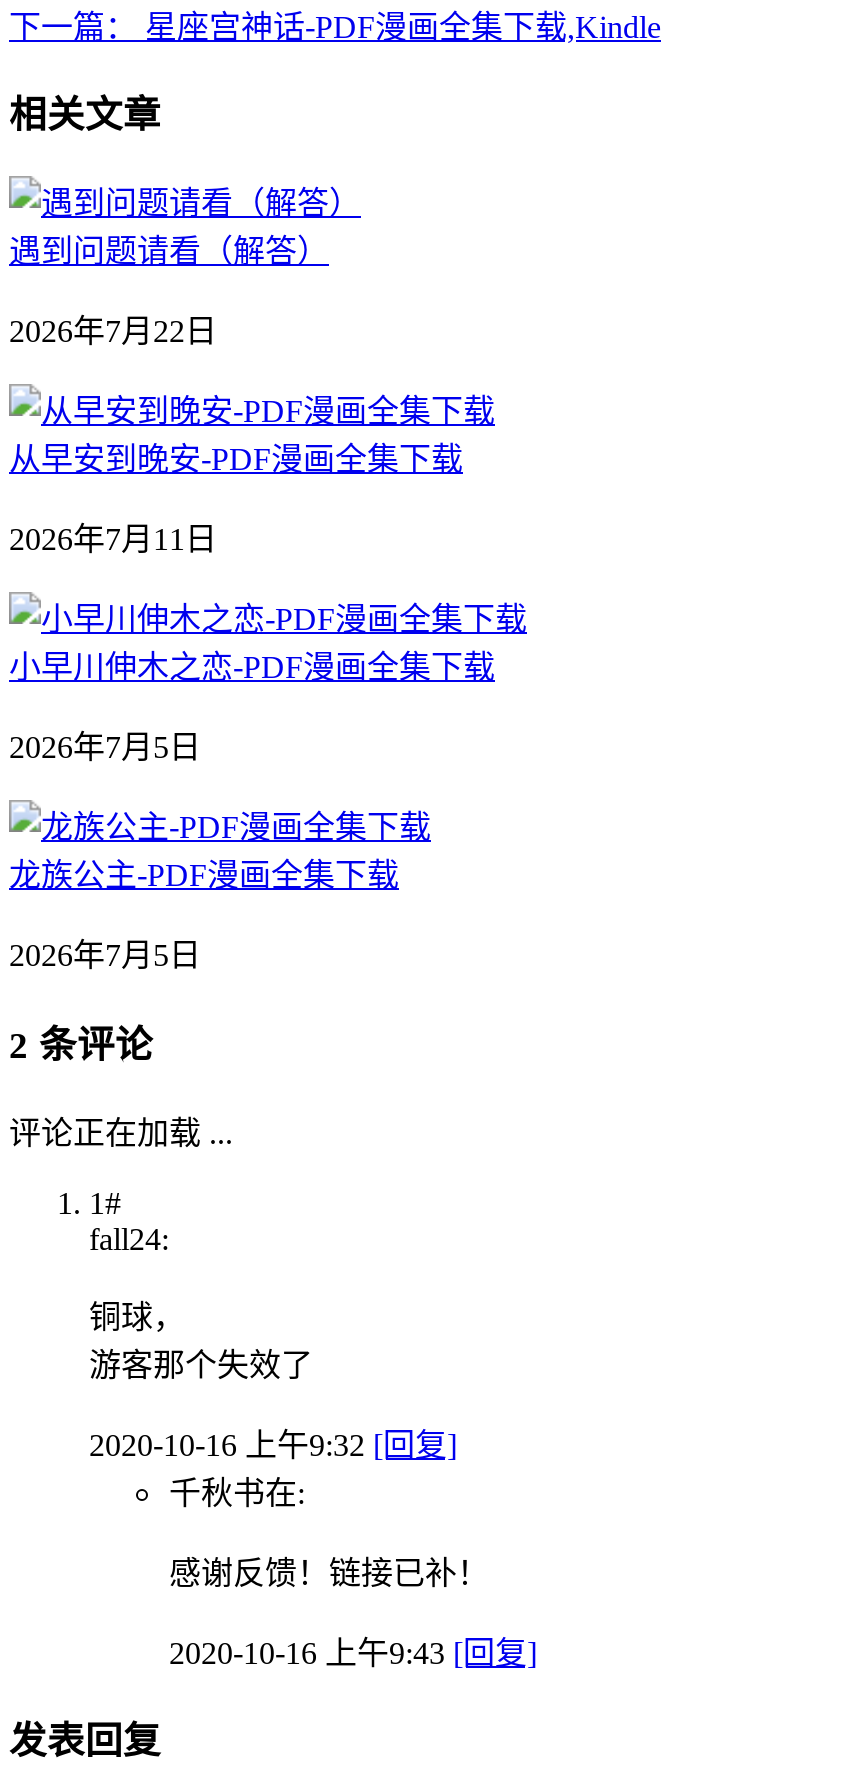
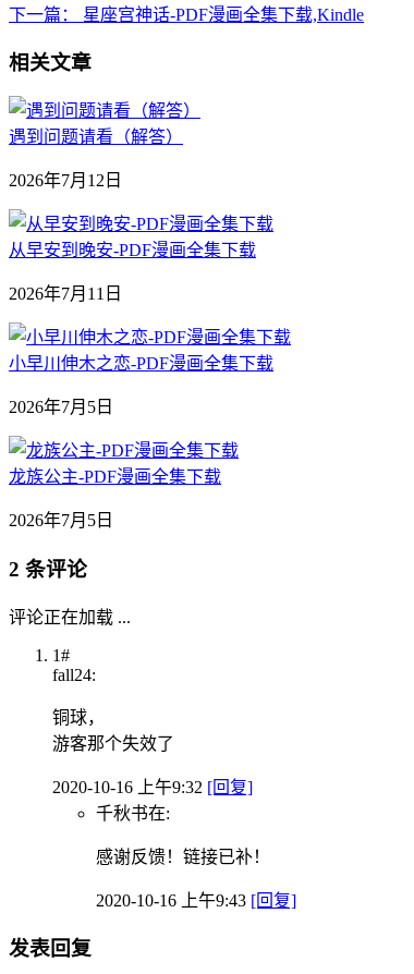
[9,314,217,348] 2026年7月22日 -> [9,171,122,190] 2026年7月12日

